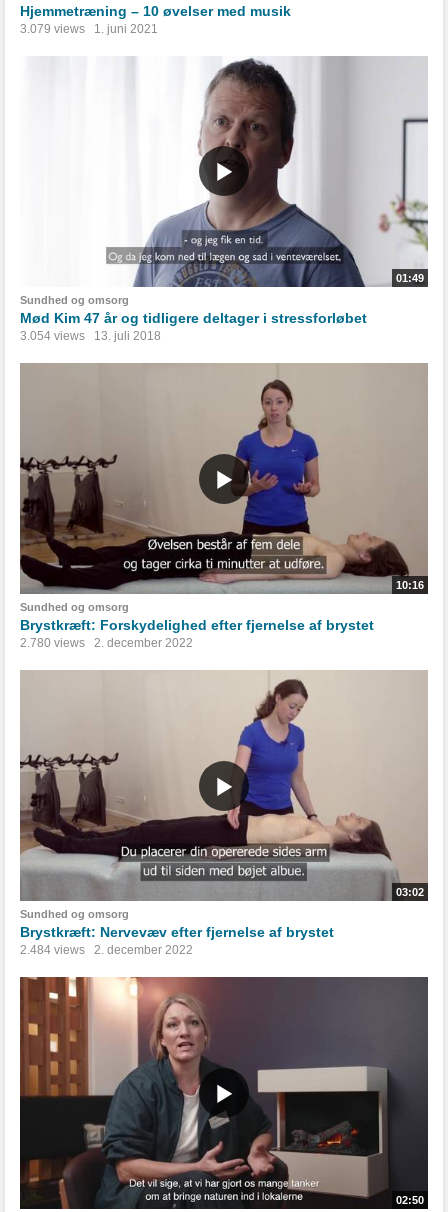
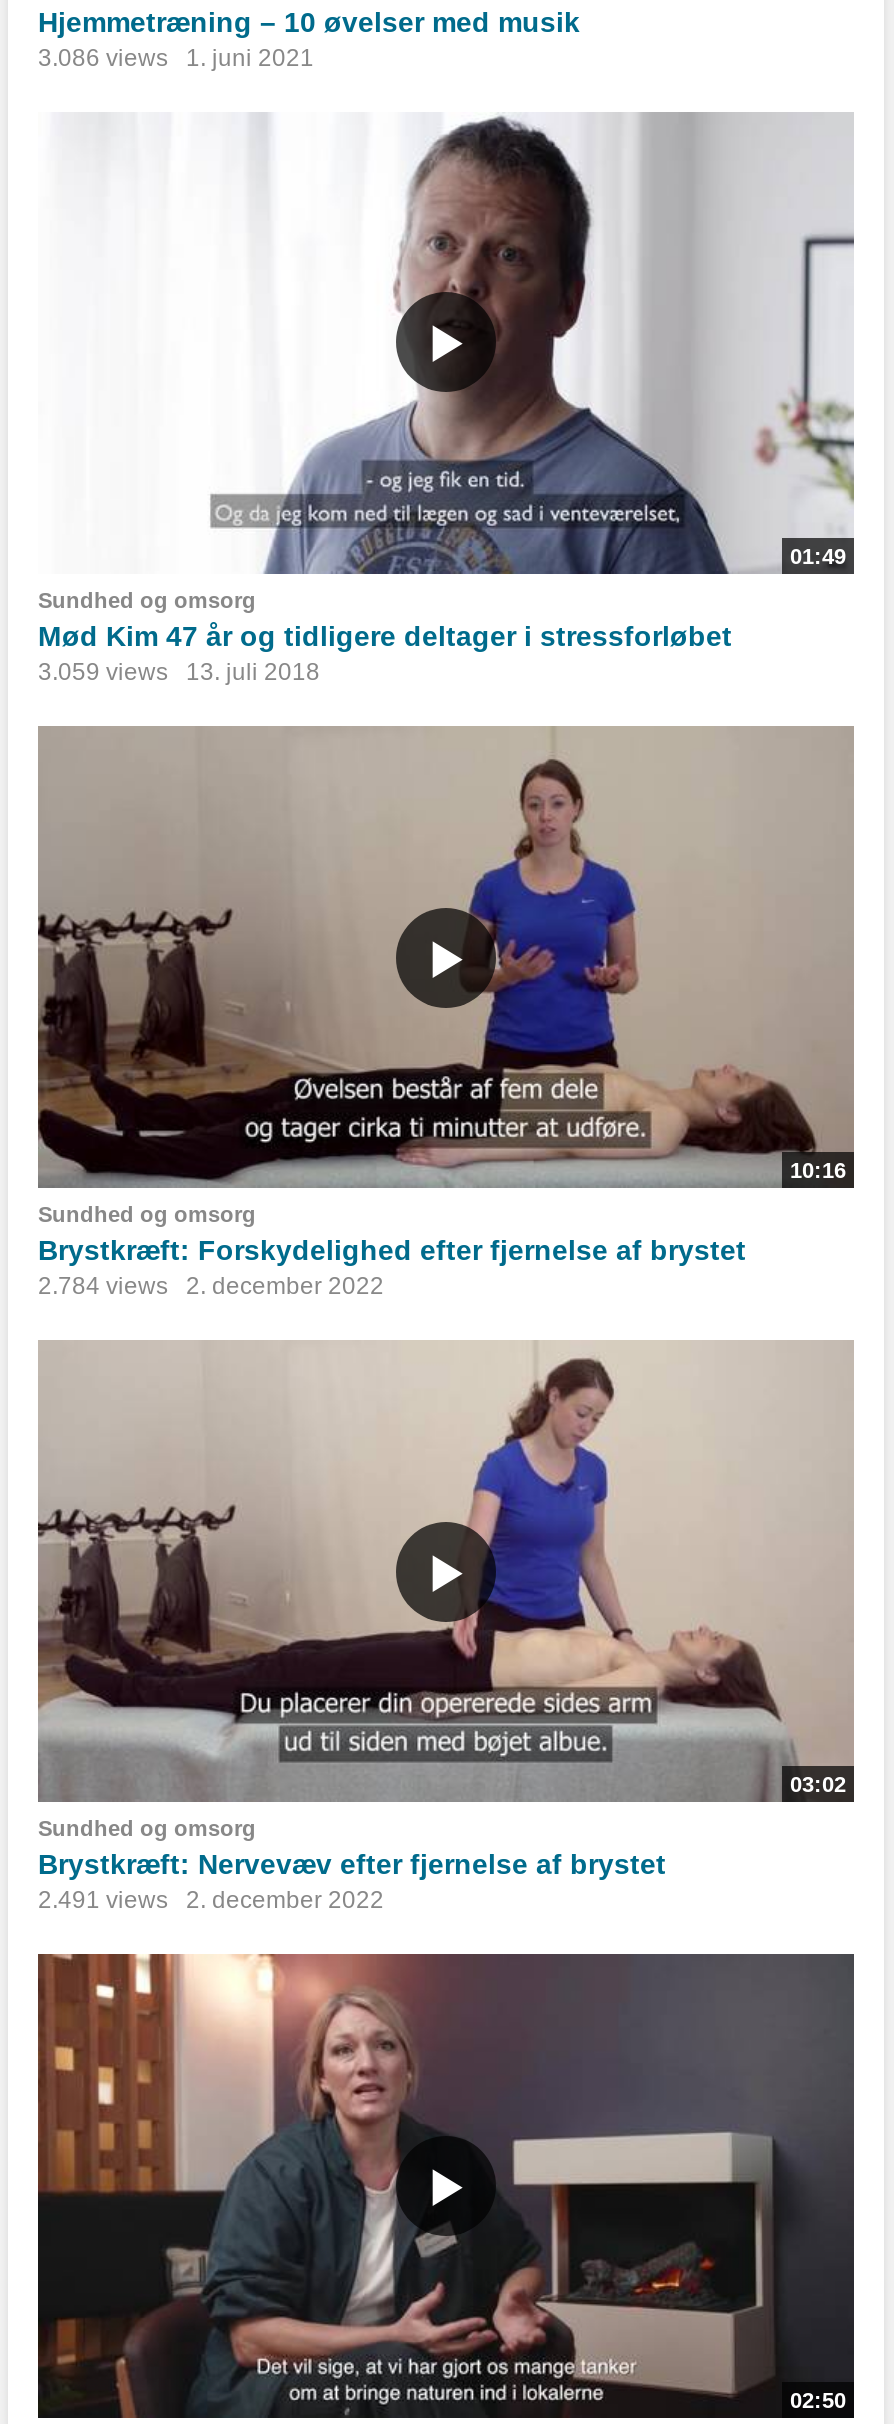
[20,22,158,36] 3.079 views 1. juni 2021 -> [38,44,314,72] 3.086 views 1. juni 2021
[20,329,161,343] 3.054 views 13. juli 2018 -> [38,658,320,686] 3.059 views 13. juli 2018
[20,636,193,650] 2.780 views 2. december 2022 -> [38,1272,384,1300] 2.784 views 2. december 2022
[20,943,193,957] 2.484 views 2. december 2022 -> [38,1887,384,1915] 2.491 views 2. december 2022

